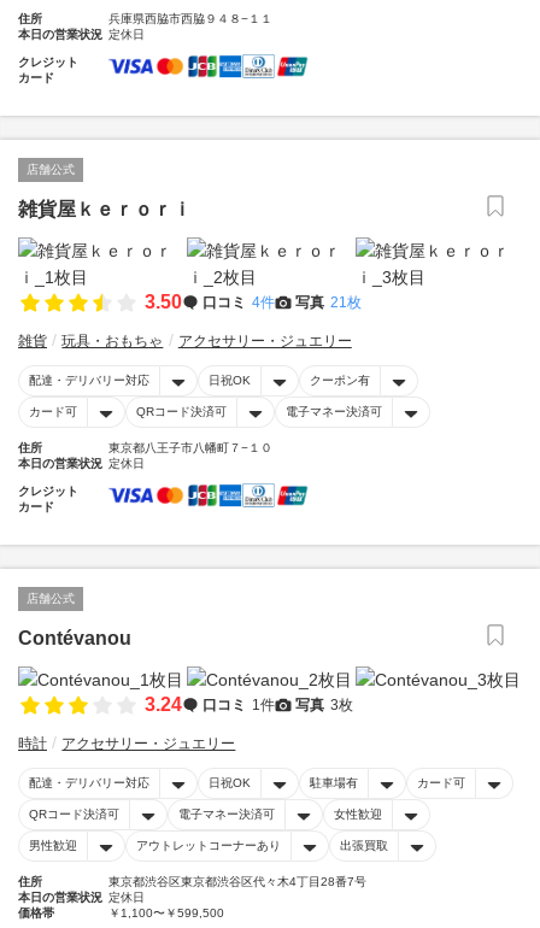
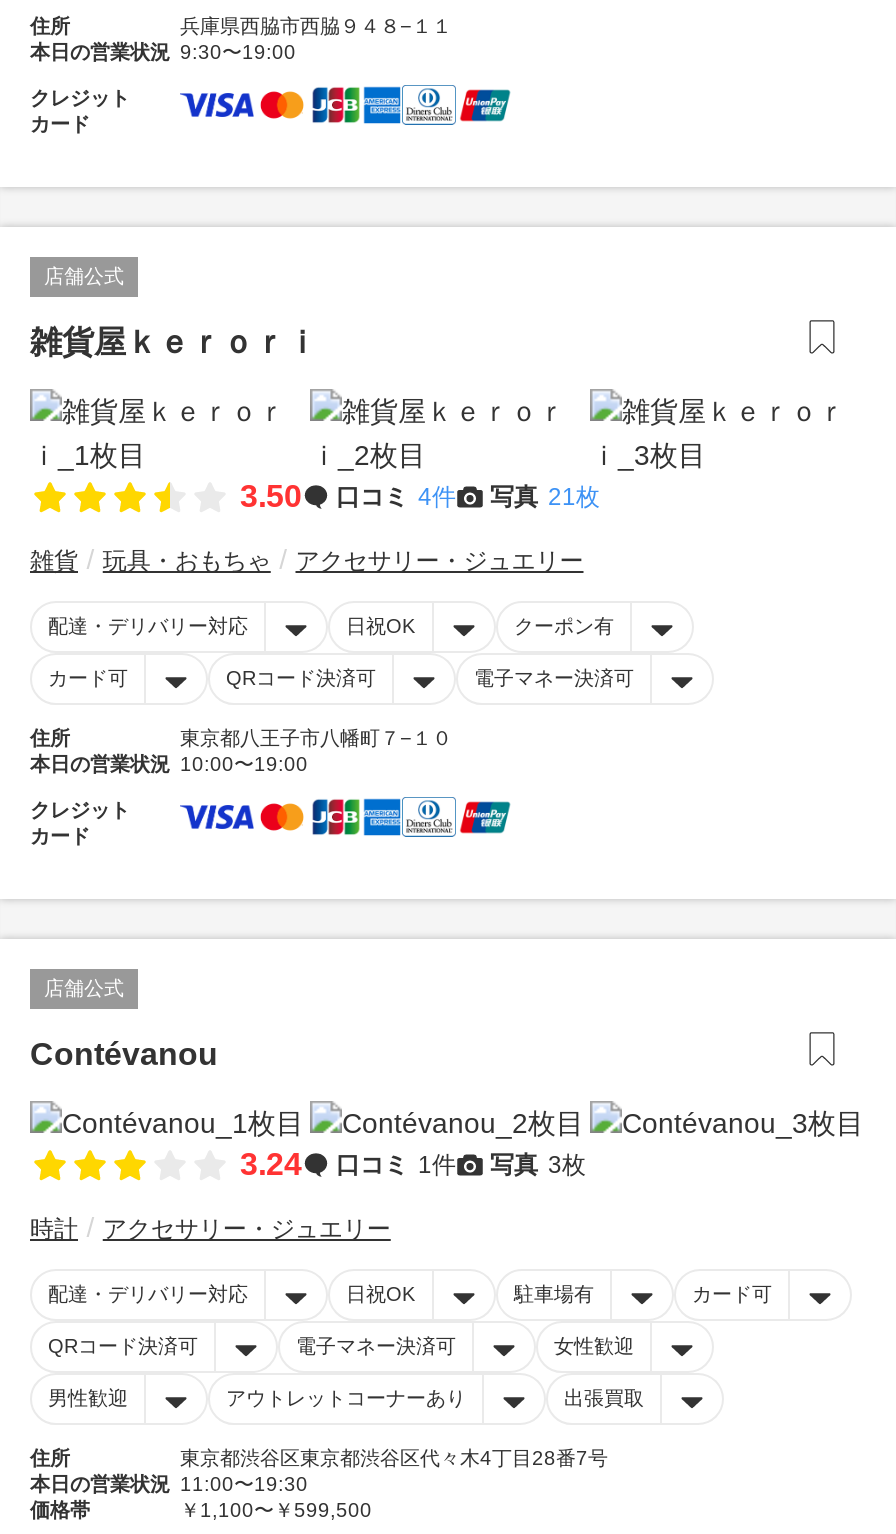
[18,28,145,41] 本日の営業状況 定休日 -> [30,41,296,63] 本日の営業状況 9:30〜19:00
[18,457,145,470] 本日の営業状況 定休日 -> [30,753,308,775] 本日の営業状況 10:00〜19:00
[18,891,145,904] 本日の営業状況 定休日 -> [30,1473,308,1495] 本日の営業状況 11:00〜19:30

